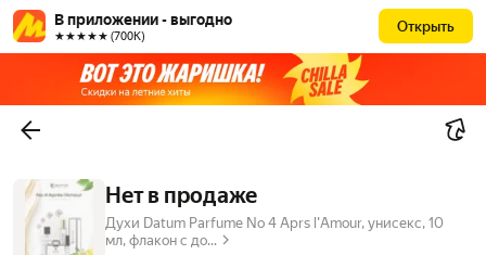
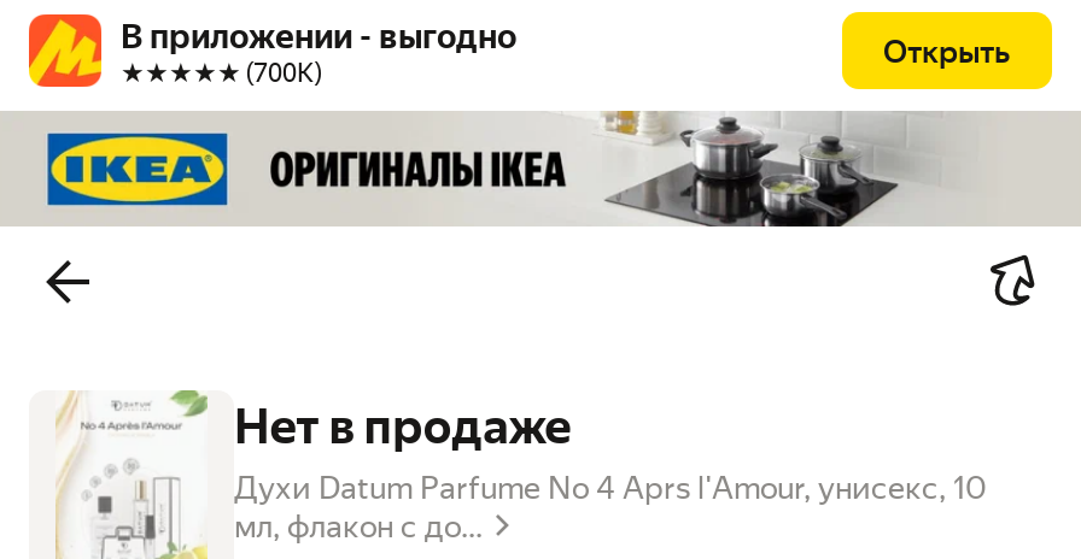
[3,52,483,106] [image] -> [7,108,1074,229] [image]

